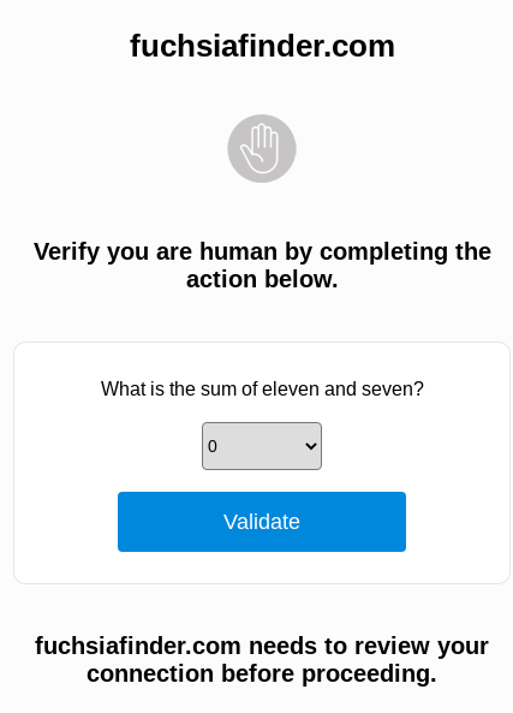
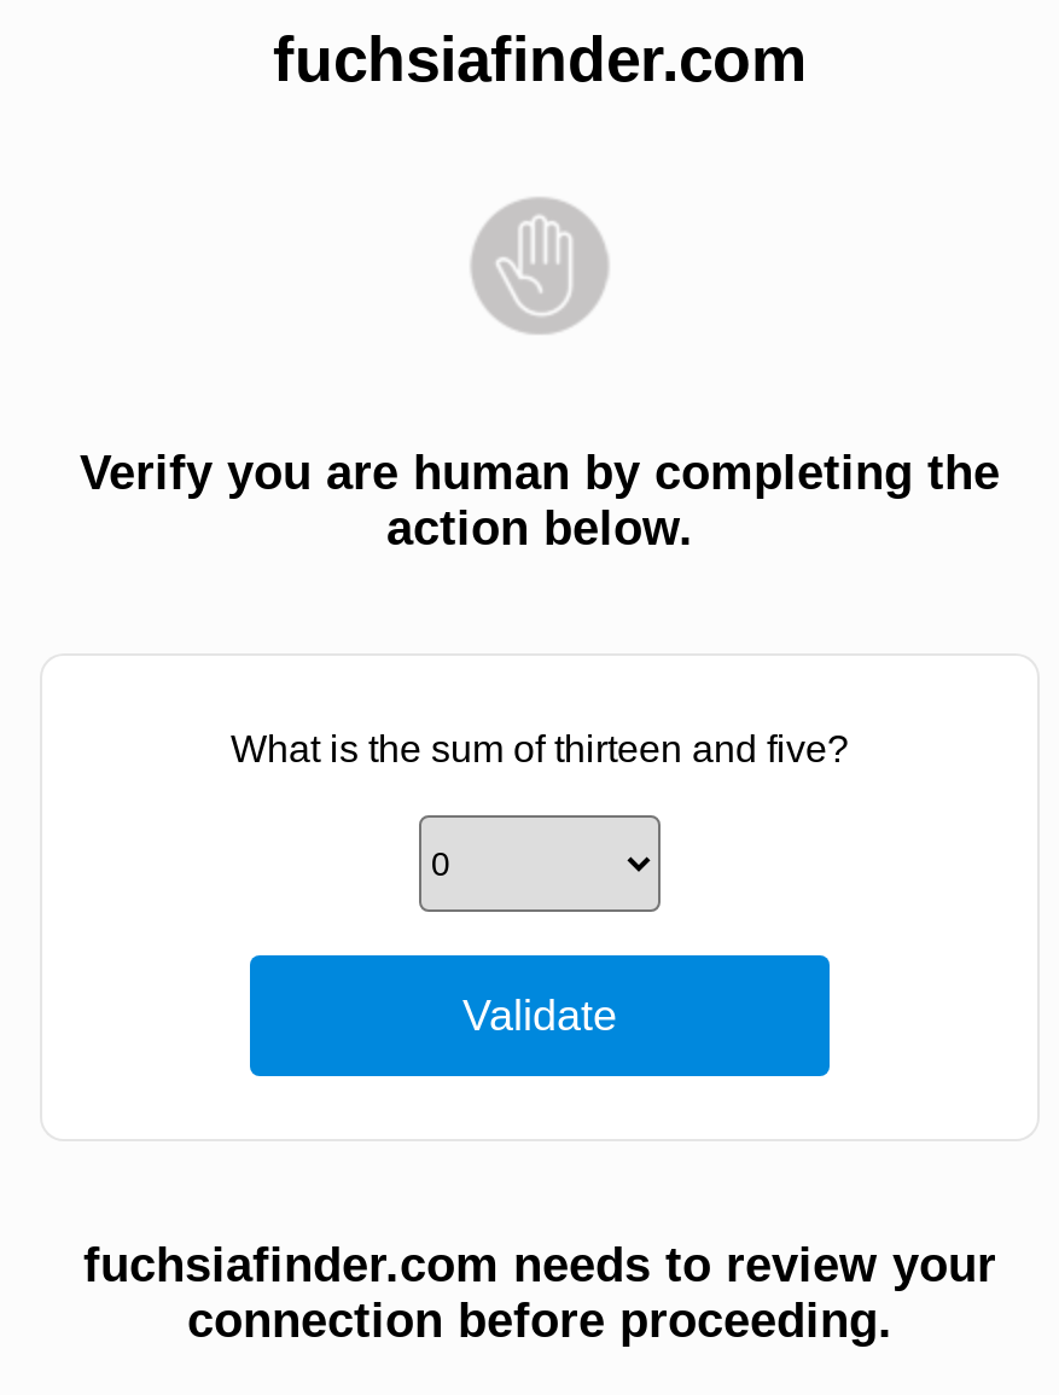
[100,379,423,399] What is the sum of eleven and seven? -> [231,728,849,769] What is the sum of thirteen and five?

